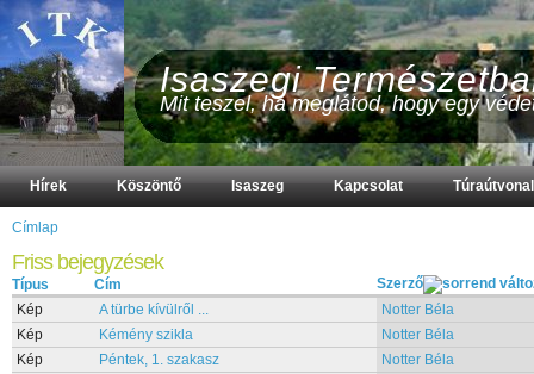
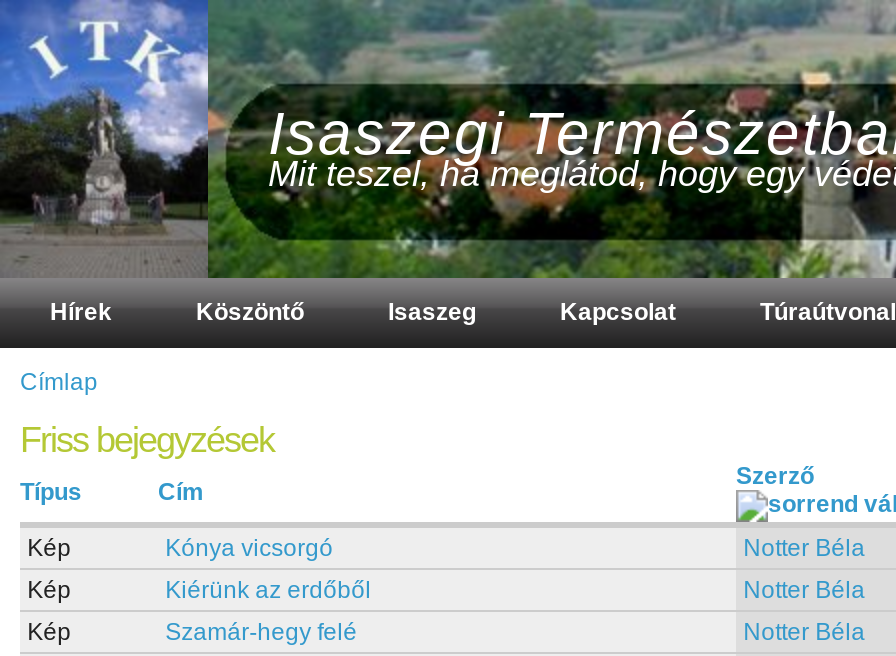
[98,301,208,318] A türbe kívülről ... -> [165,534,333,562] Kónya vicsorgó
[98,326,193,343] Kémény szikla -> [165,576,371,604] Kiérünk az erdőből
[98,351,219,368] Péntek, 1. szakasz -> [165,618,357,646] Szamár-hegy felé

